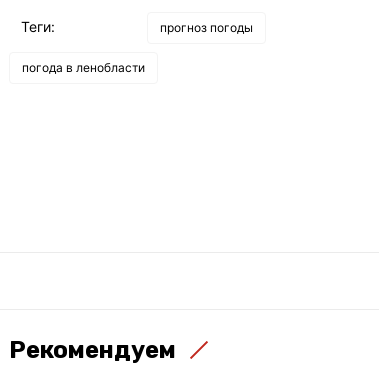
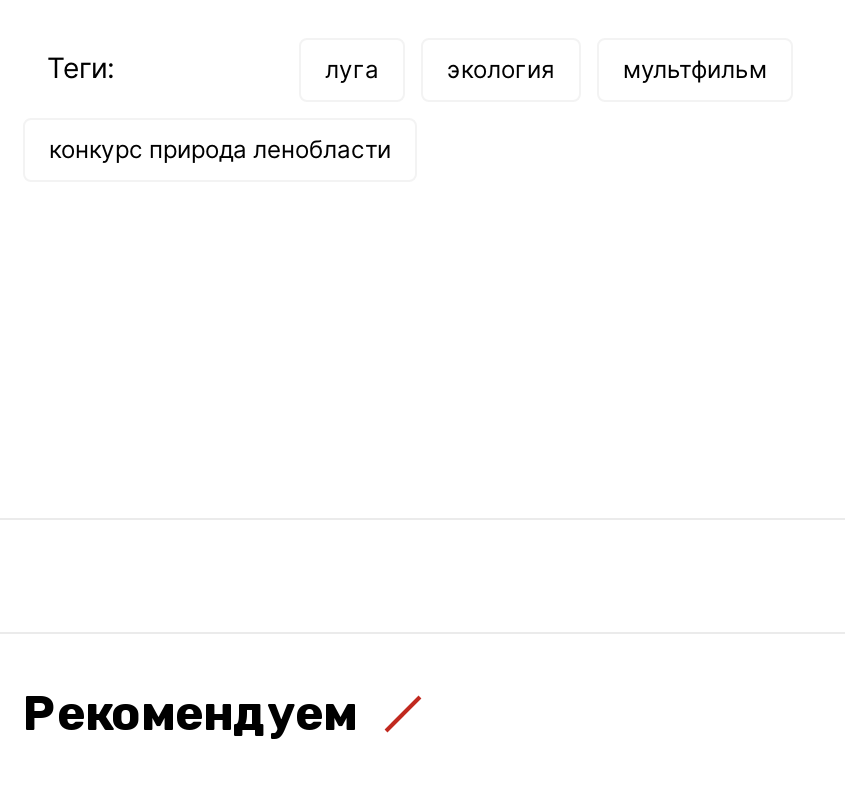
[160,20,253,35] прогноз погоды -> [325,55,767,85] луга | экология | мультфильм
[22,60,145,75] погода в ленобласти -> [49,135,391,165] конкурс природа ленобласти

